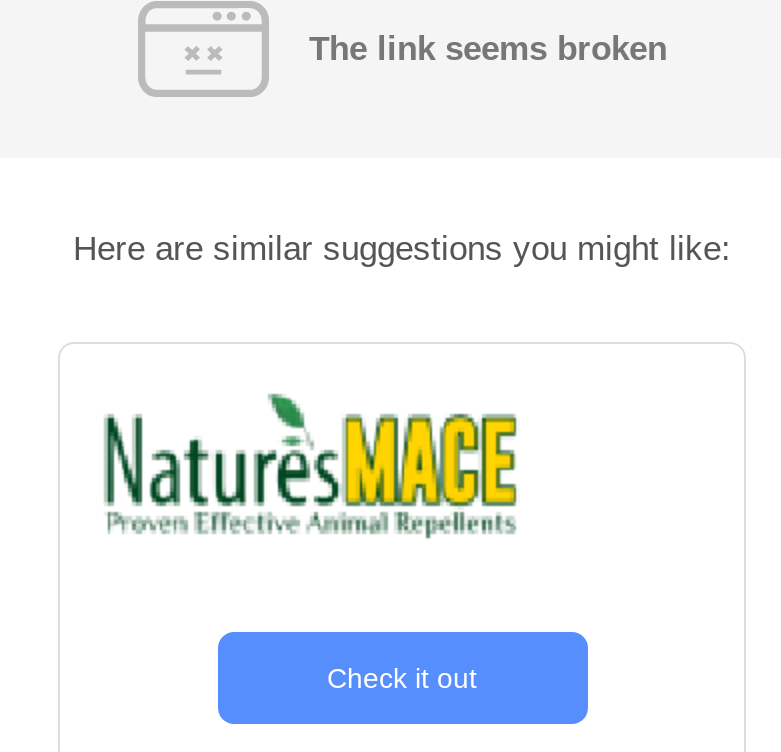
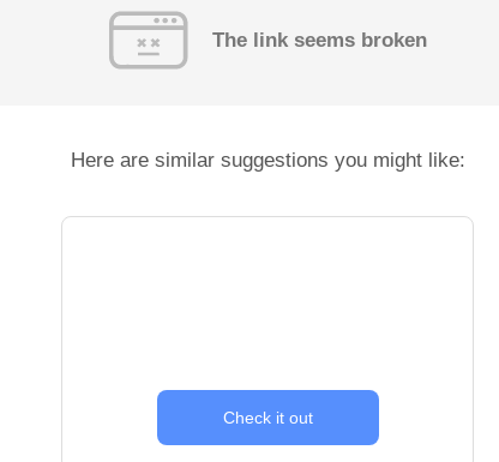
[102,392,518,540] [image] -> none

